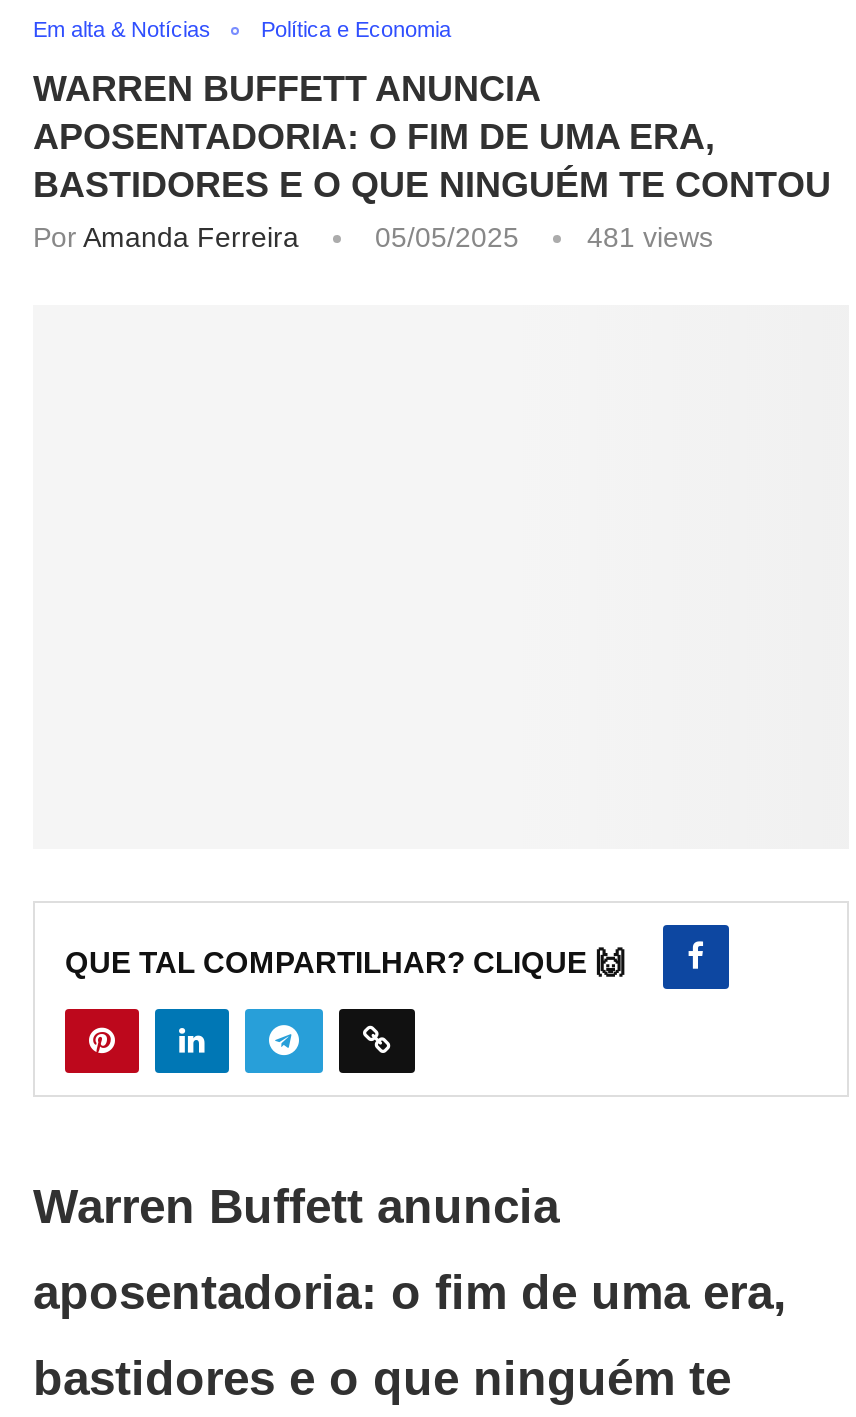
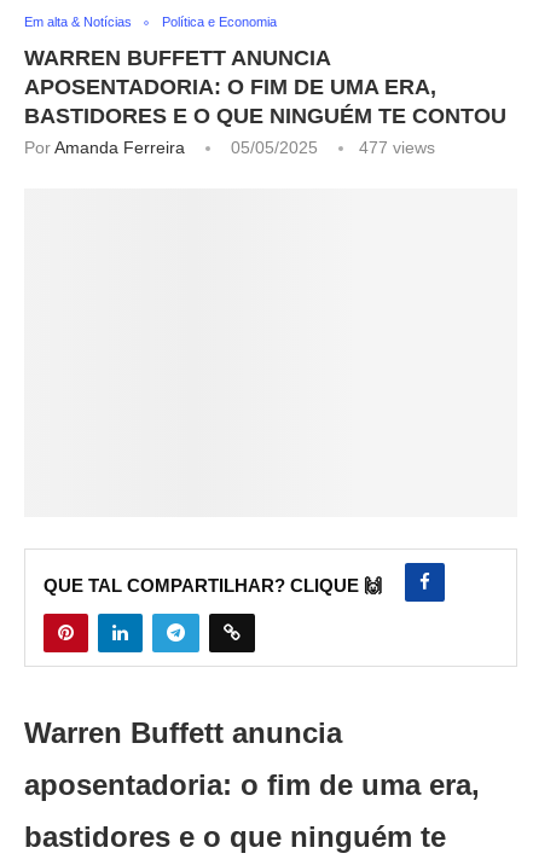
[587,221,713,253] 481 views -> [359,138,435,157] 477 views

